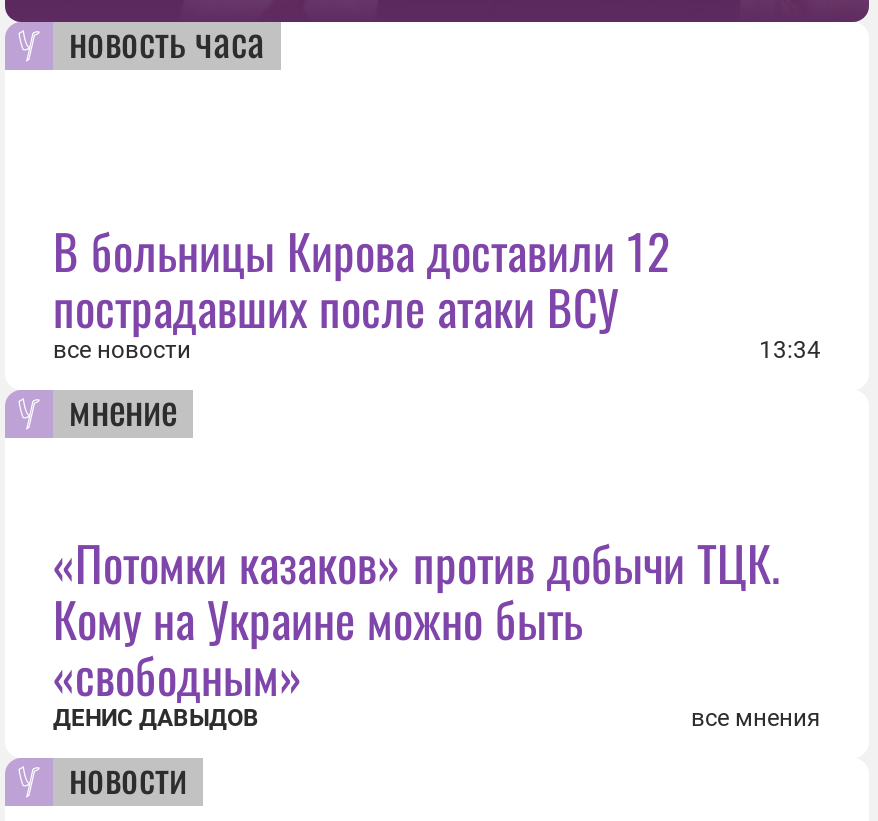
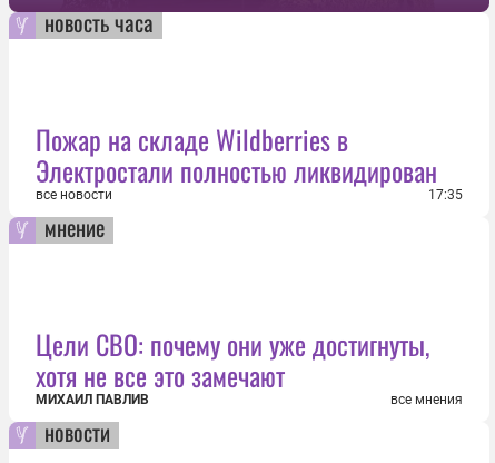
[53,214,669,342] В больницы Кирова доставили 12 | пострадавших после атаки ВСУ -> [36,119,437,190] Пожар на складе Wildberries в | Электростали полностью ликвидирован
[759,336,821,364] 13:34 -> [428,187,463,202] 17:35
[53,526,781,732] «Потомки казаков» против добычи ТЦК. | Кому на Украине можно быть | «свободным» | ДЕНИС ДАВЫДОВ -> [36,324,429,407] Цели СВО: почему они уже достигнуты, | хотя не все это замечают | МИХАИЛ ПАВЛИВ

